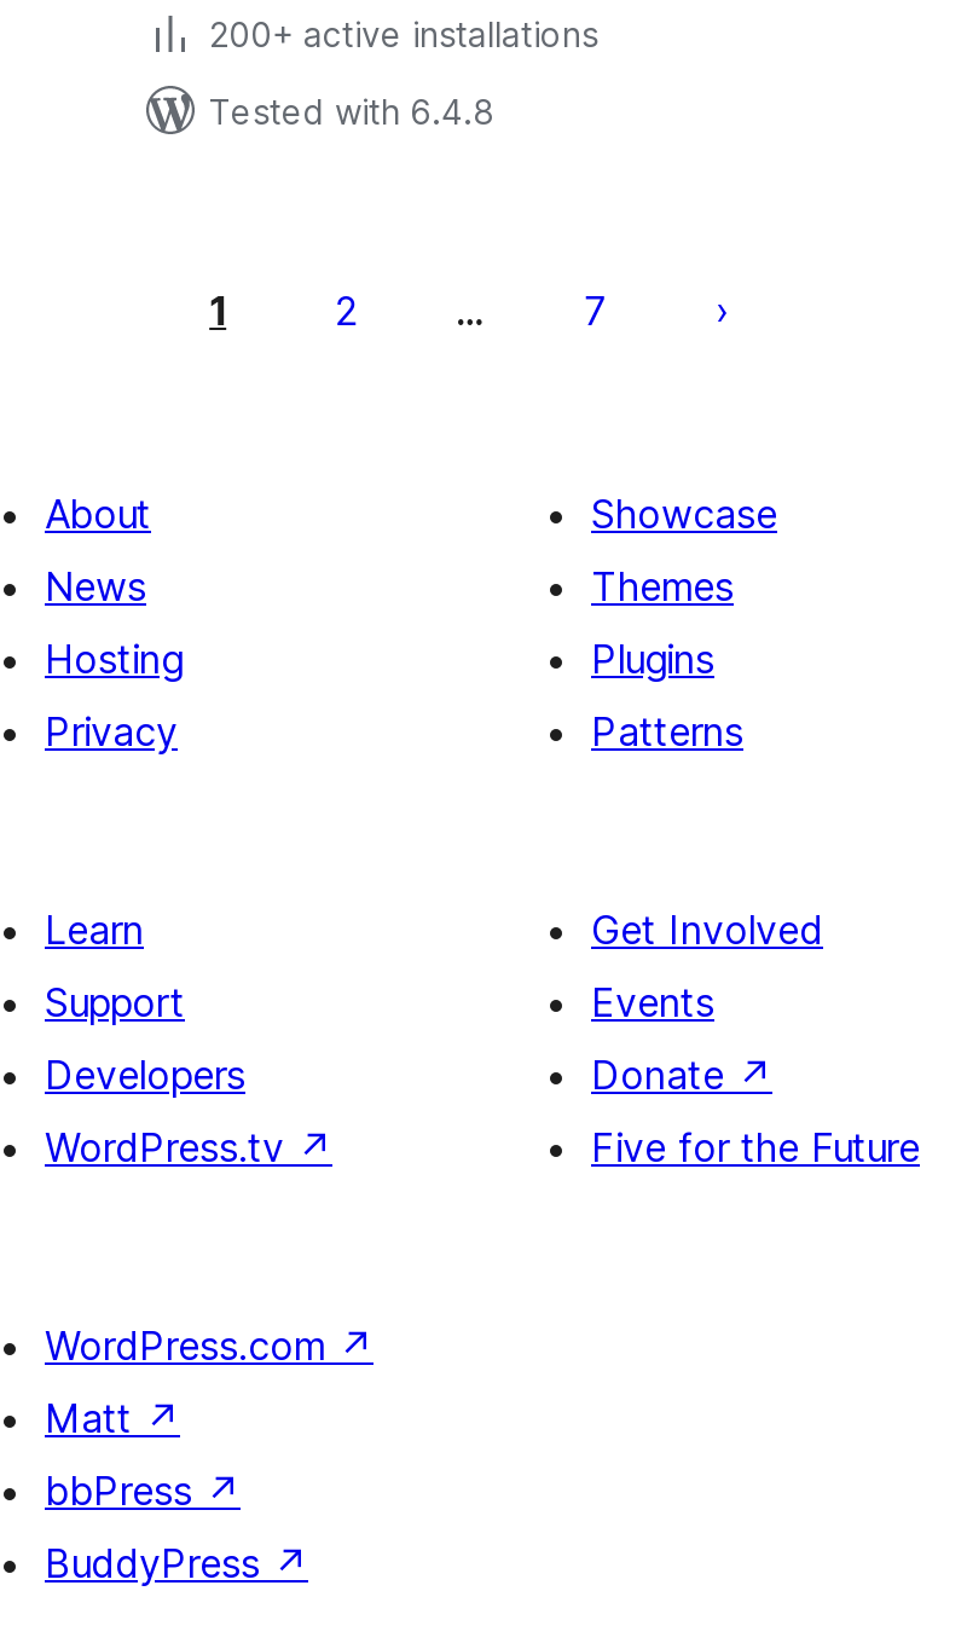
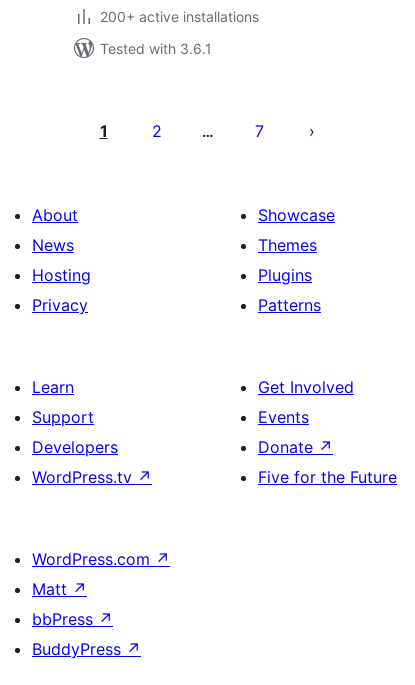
[209,91,494,132] Tested with 6.4.8 -> [100,40,212,57] Tested with 3.6.1

